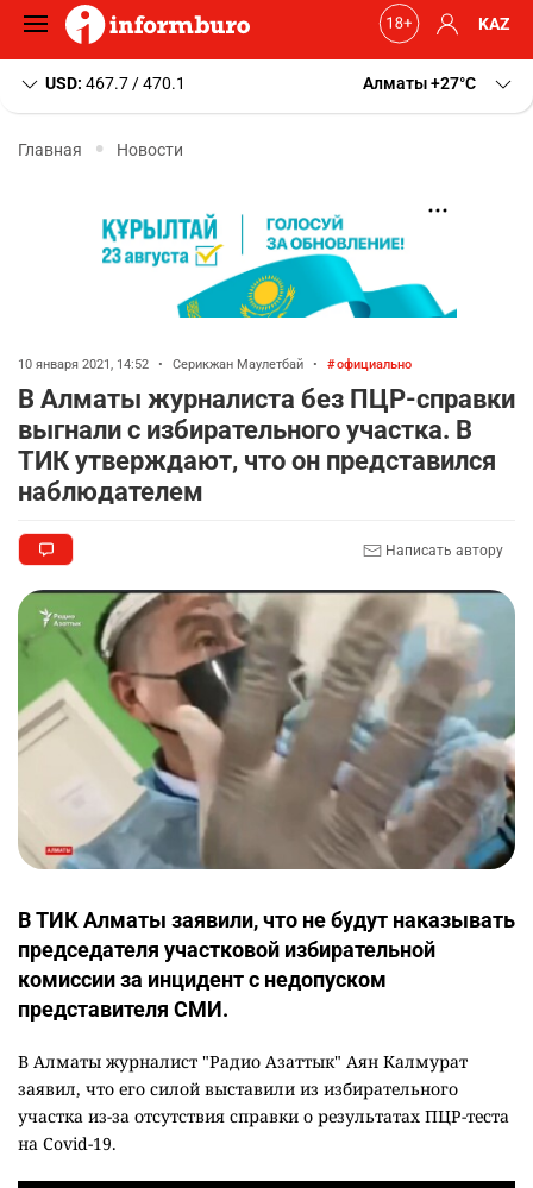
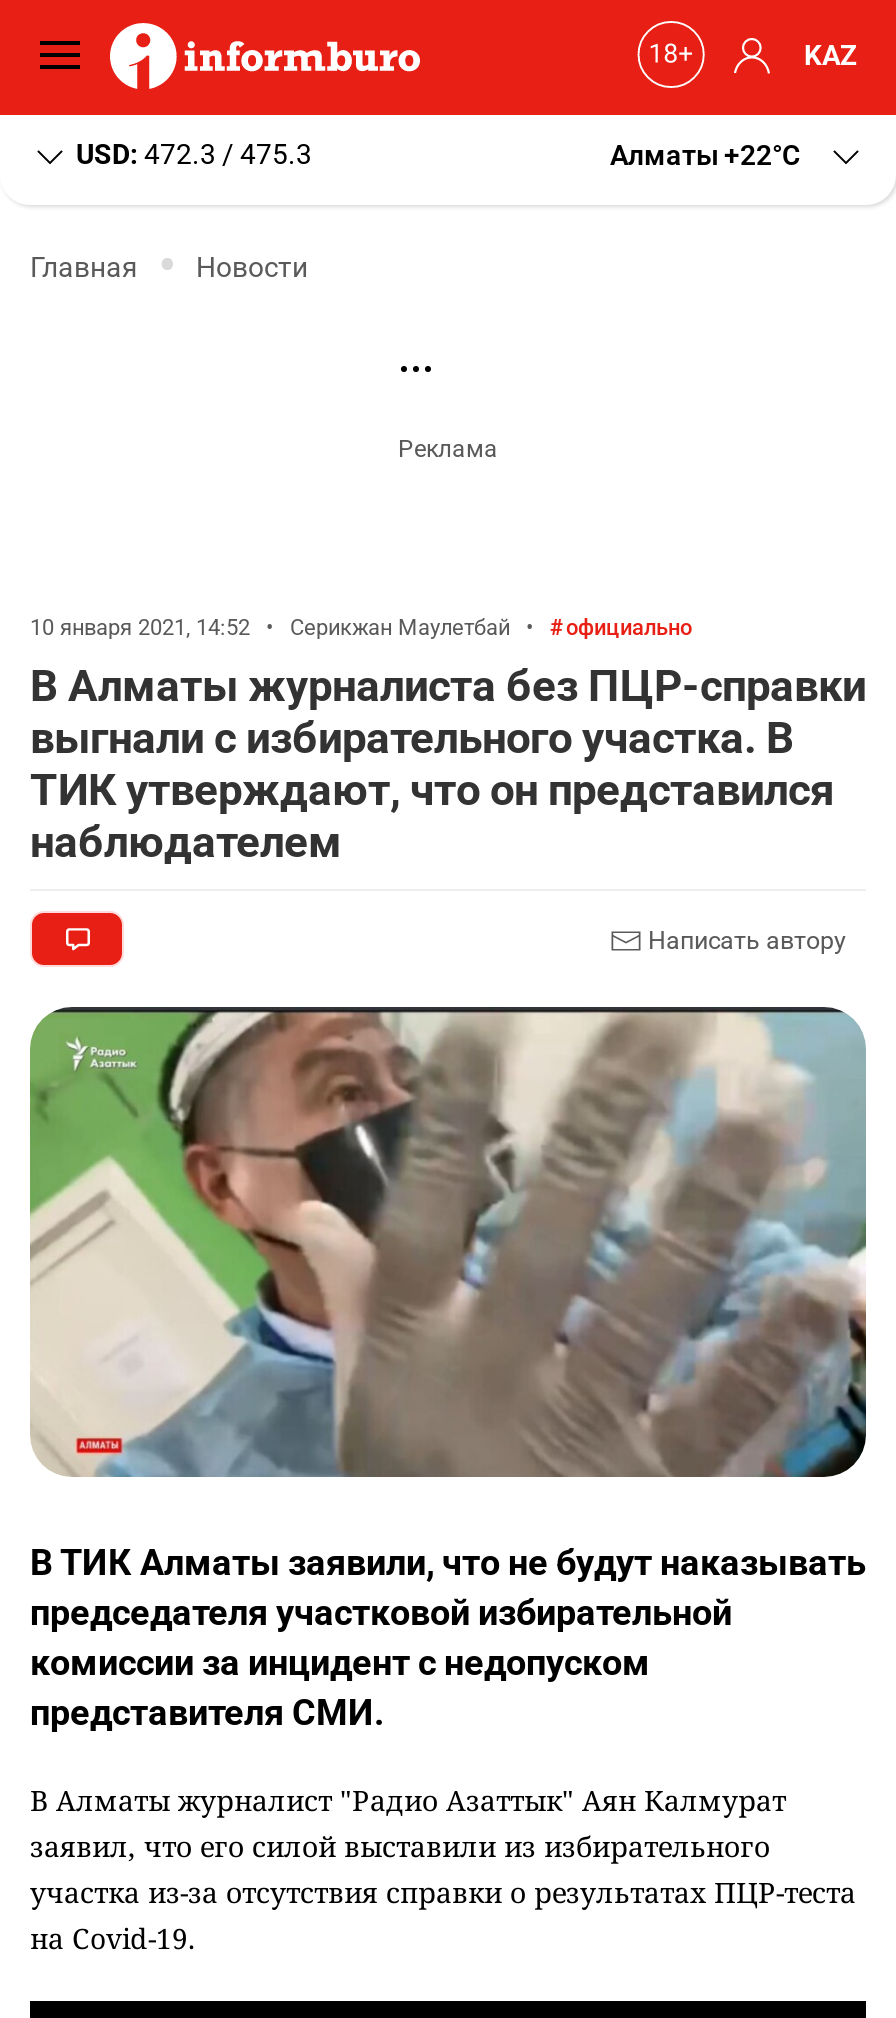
[45,74,186,93] USD: 467.7 / 470.1 -> [76,139,312,171] USD: 472.3 / 475.3
[363,74,476,93] Алматы +27 C -> [610,139,800,171] Алматы +22 C
[101,208,458,319] [image] -> none

